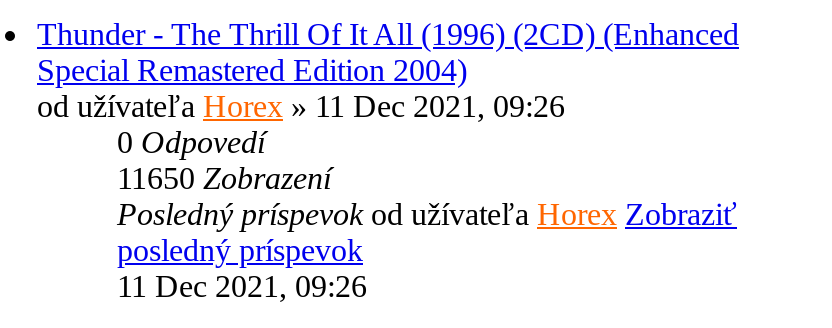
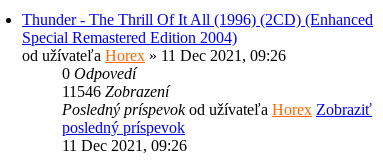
[117,161,331,195] 11650 Zobrazení -> [62,83,169,100] 11546 Zobrazení

